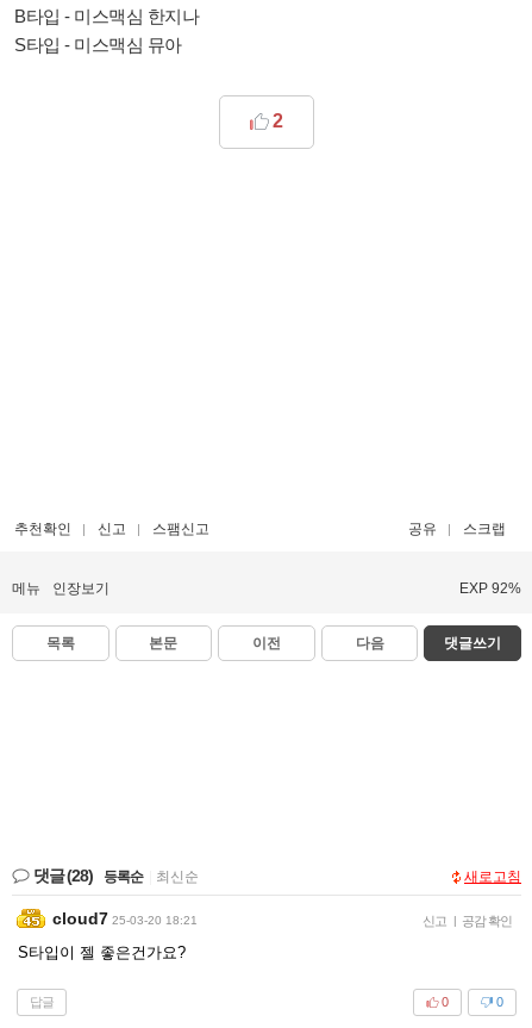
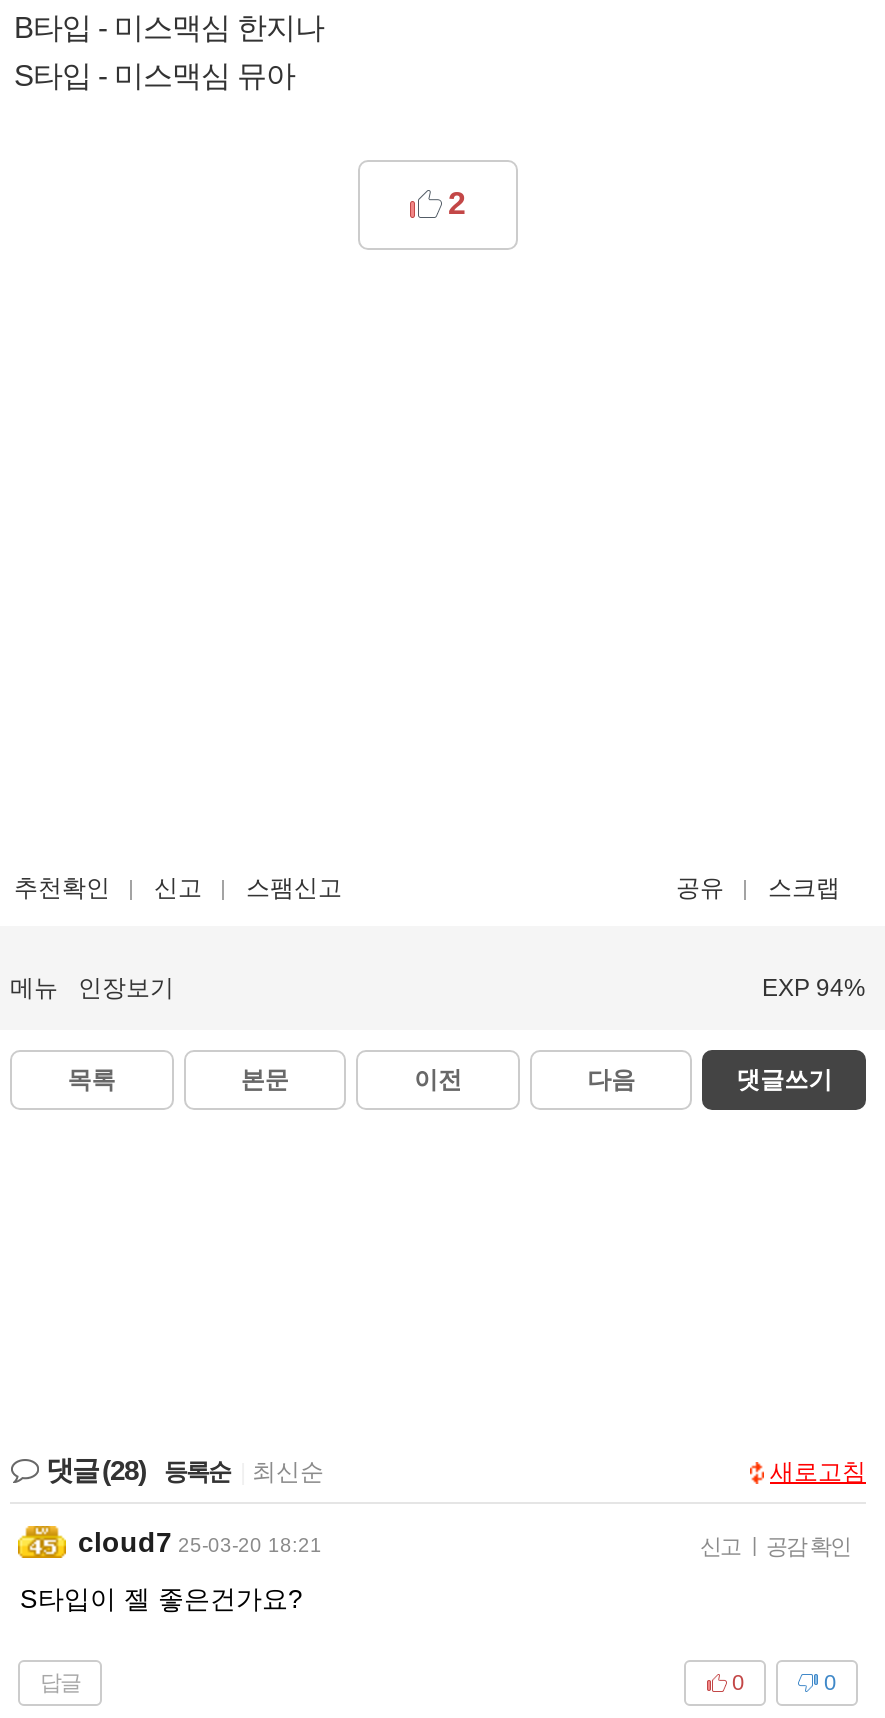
[459,580,521,597] EXP 92% -> [762,974,866,1002] EXP 94%

